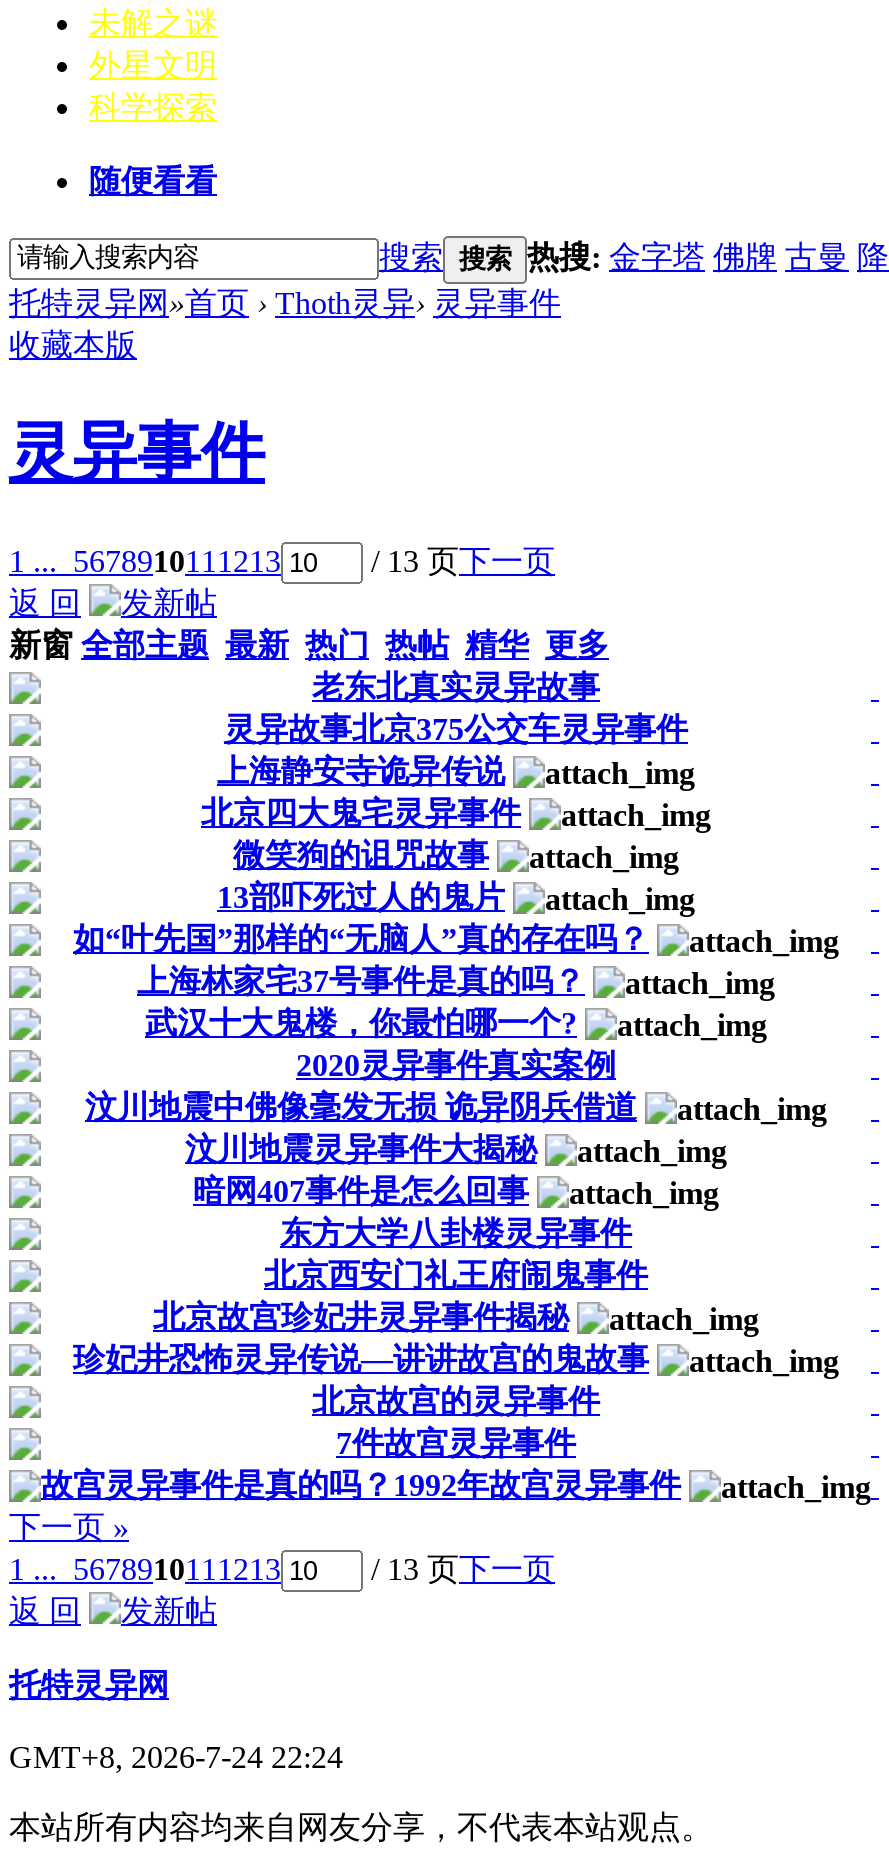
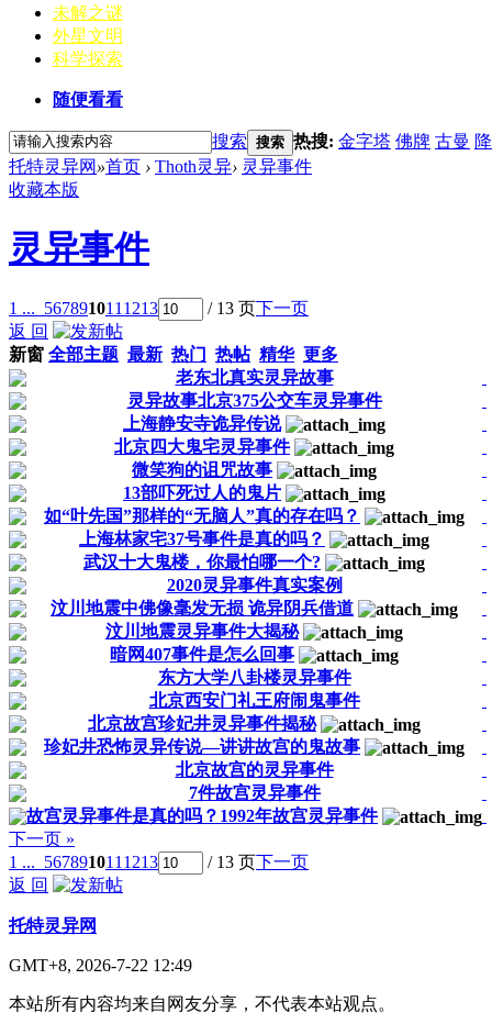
[9,1739,343,1773] GMT+8, 2026-7-24 22:24 -> [9,956,192,974] GMT+8, 2026-7-22 12:49

